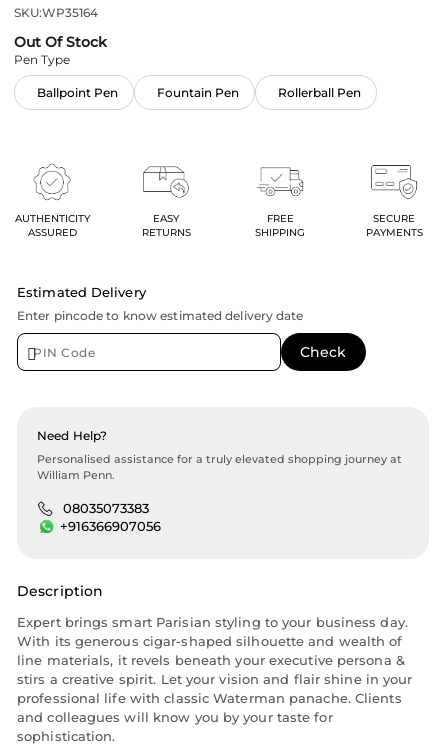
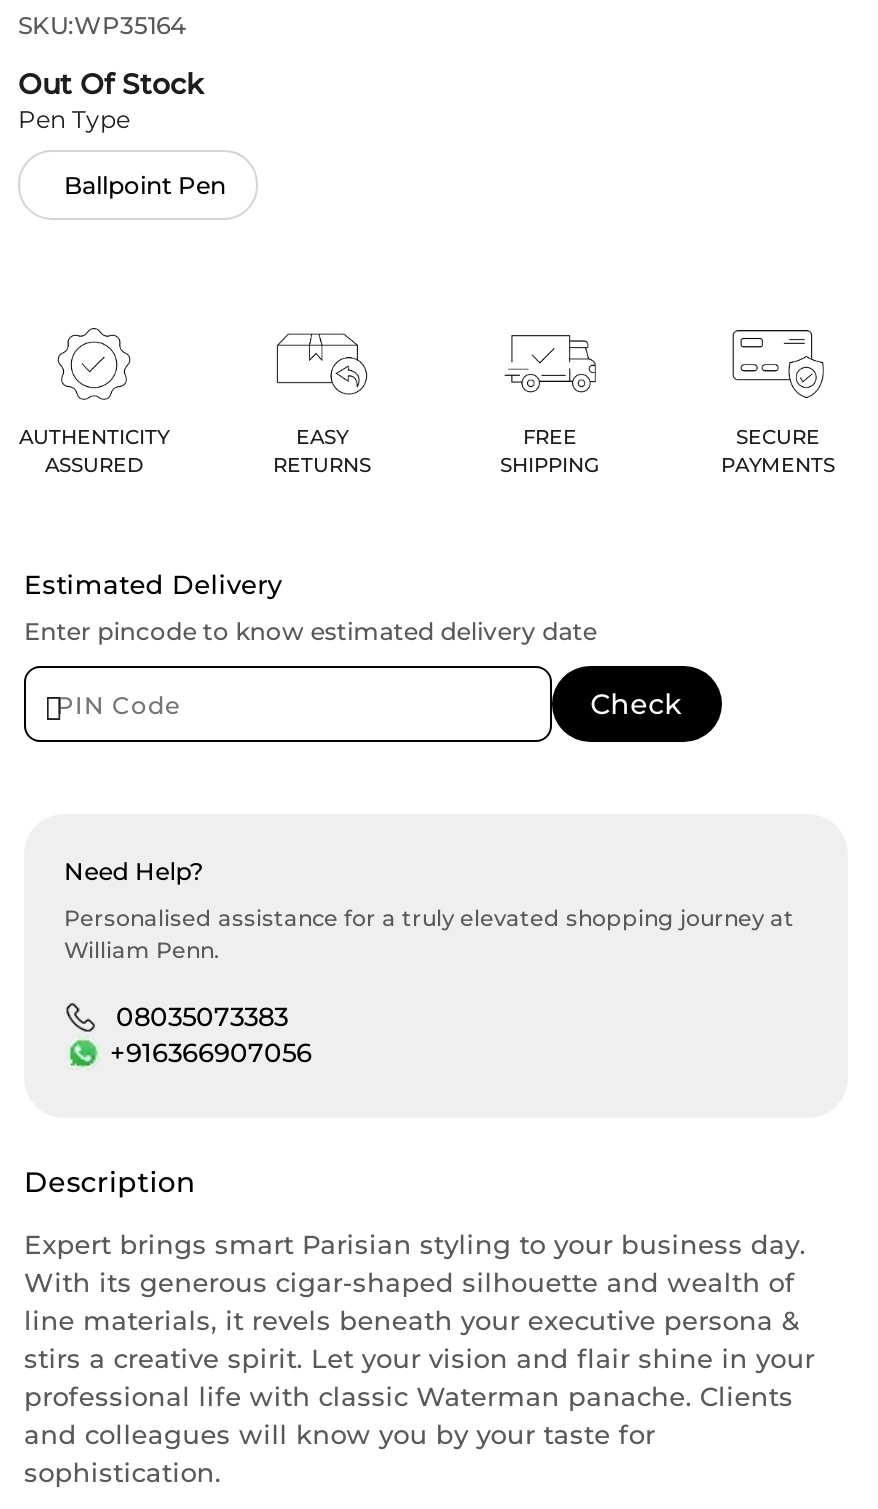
[157,85,361,100] Fountain Pen | Rollerball Pen -> none

